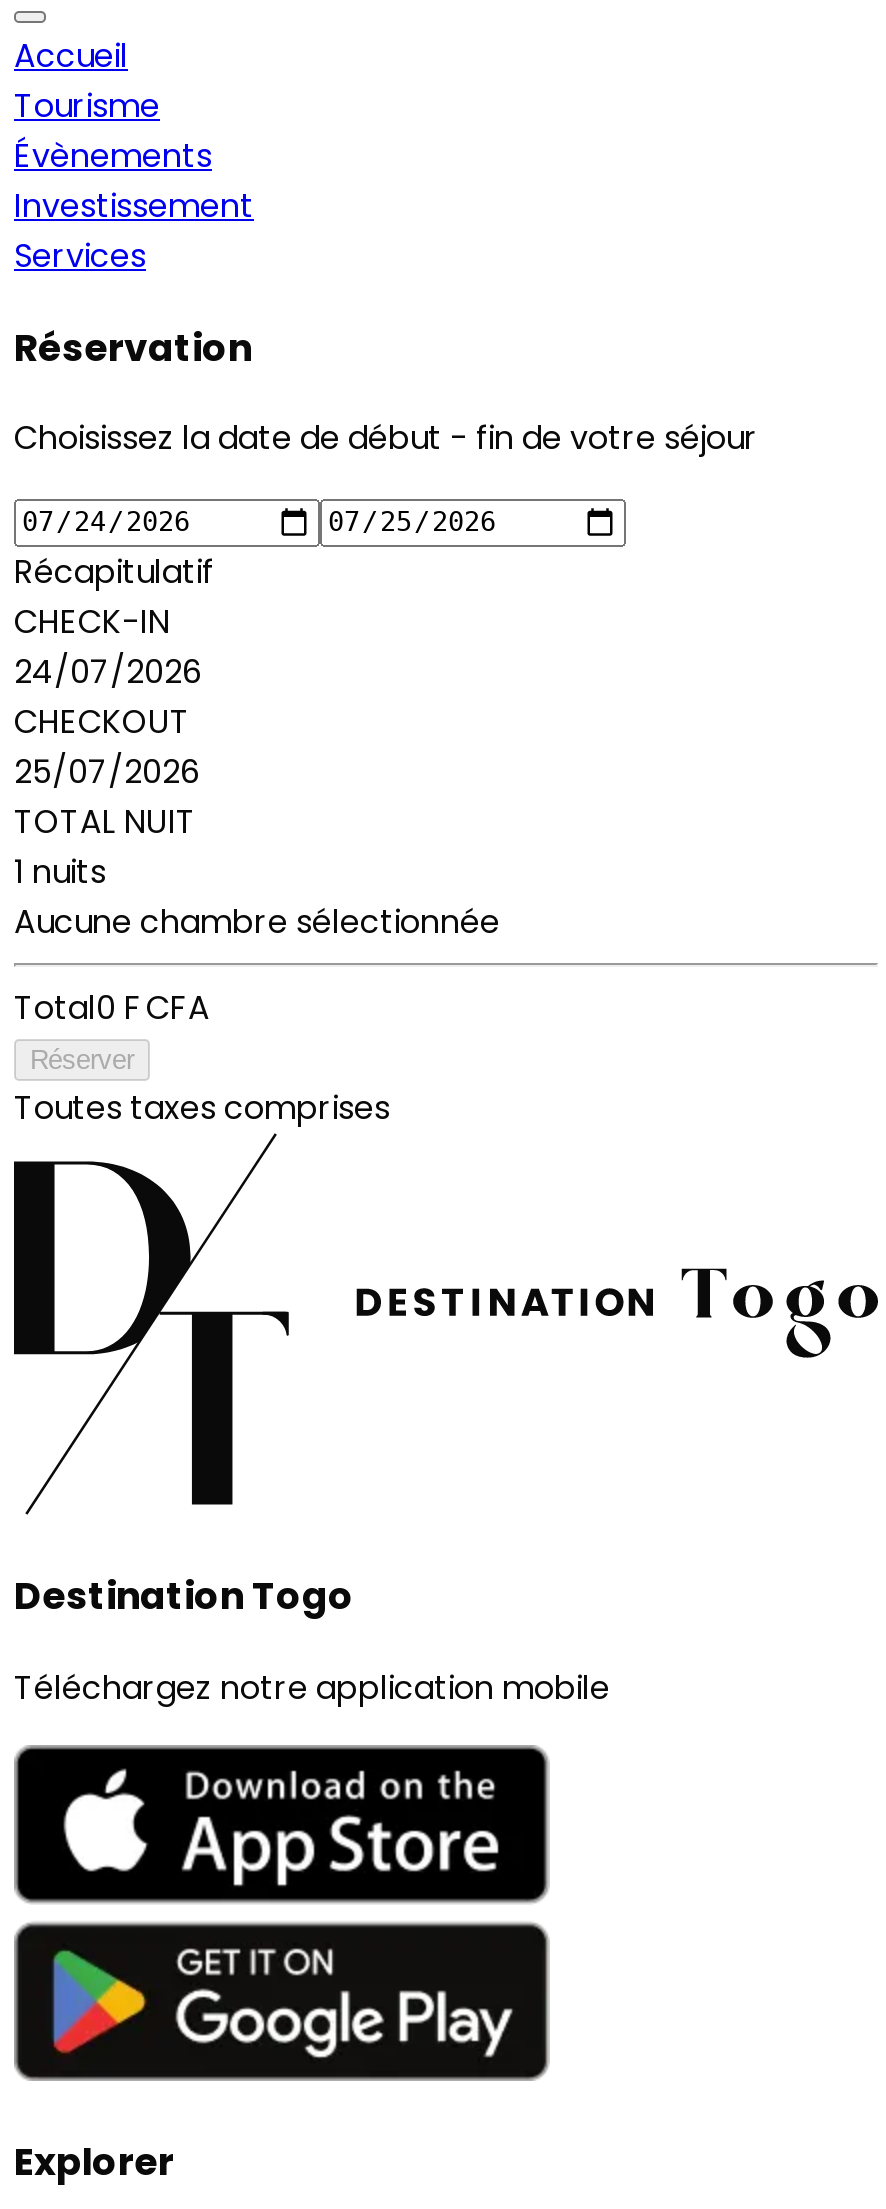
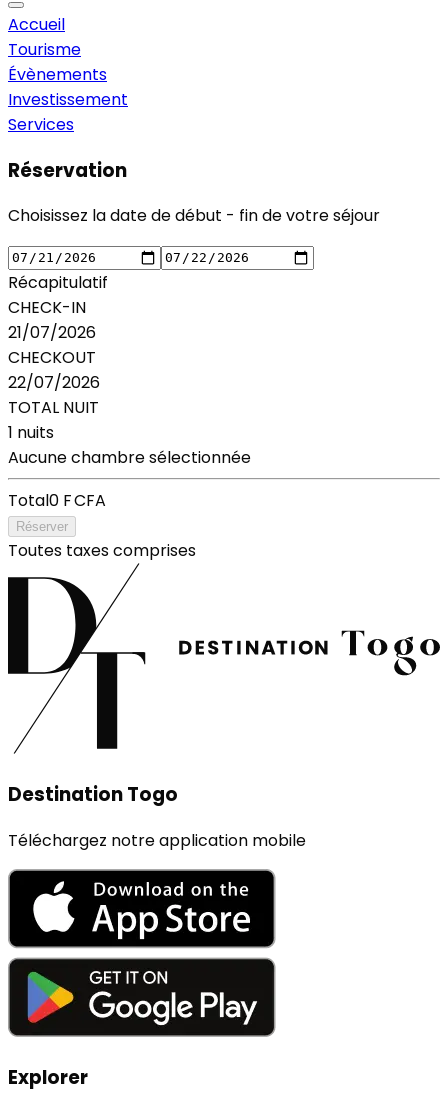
[14,649,202,695] 24/07/2026 -> [8,321,96,344] 21/07/2026
[14,749,200,795] 25/07/2026 -> [8,371,100,394] 22/07/2026

